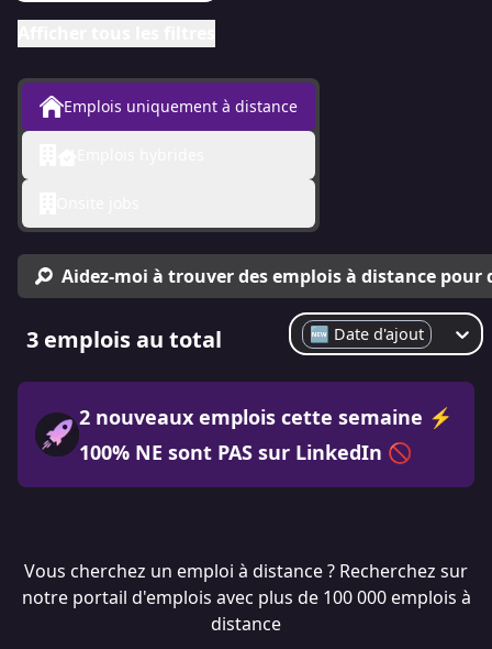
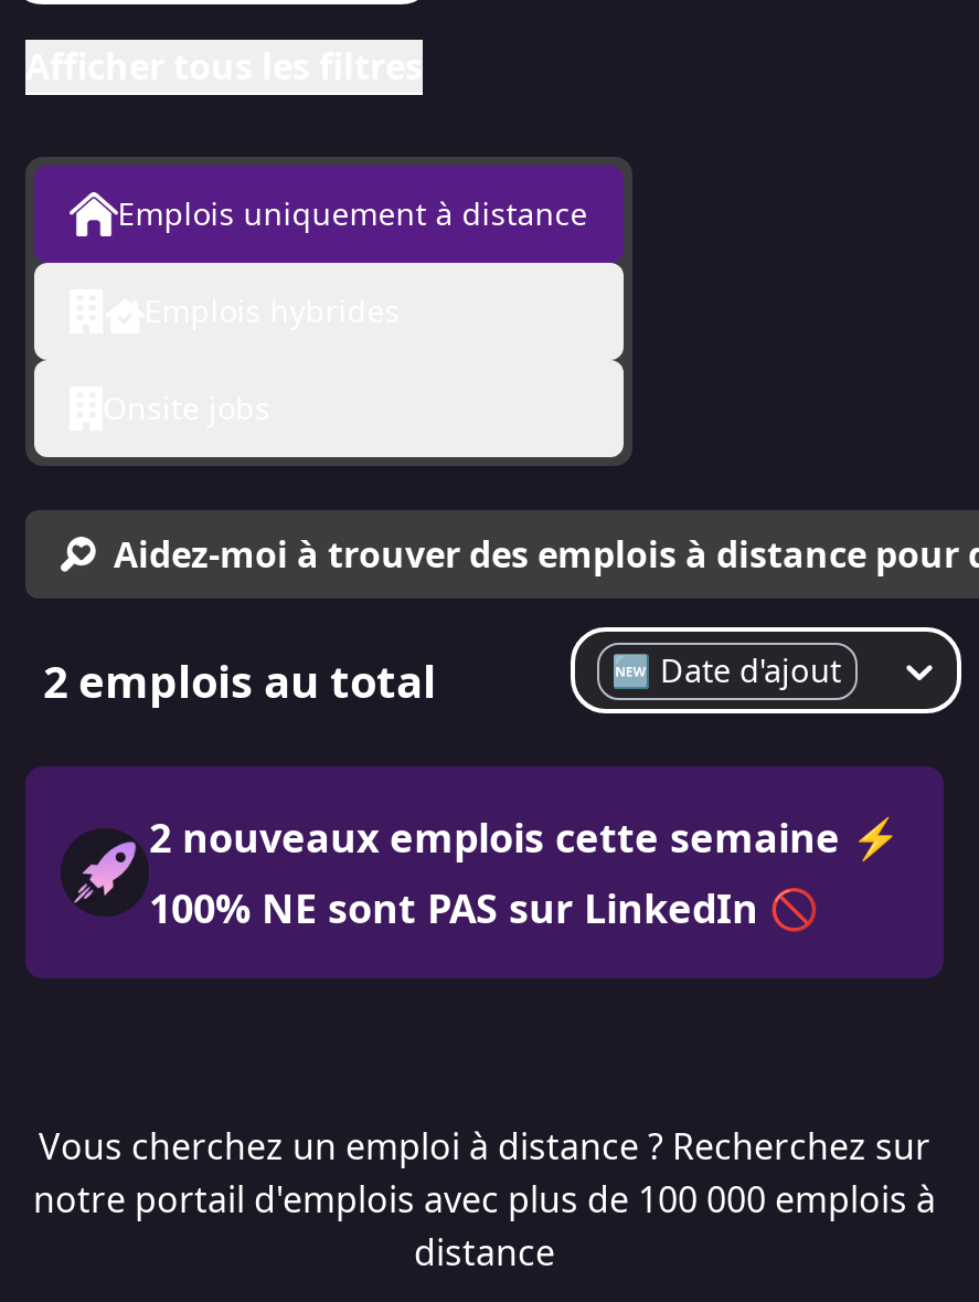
[26,324,222,354] 3 emplois au total -> [43,652,436,711] 2 emplois au total

